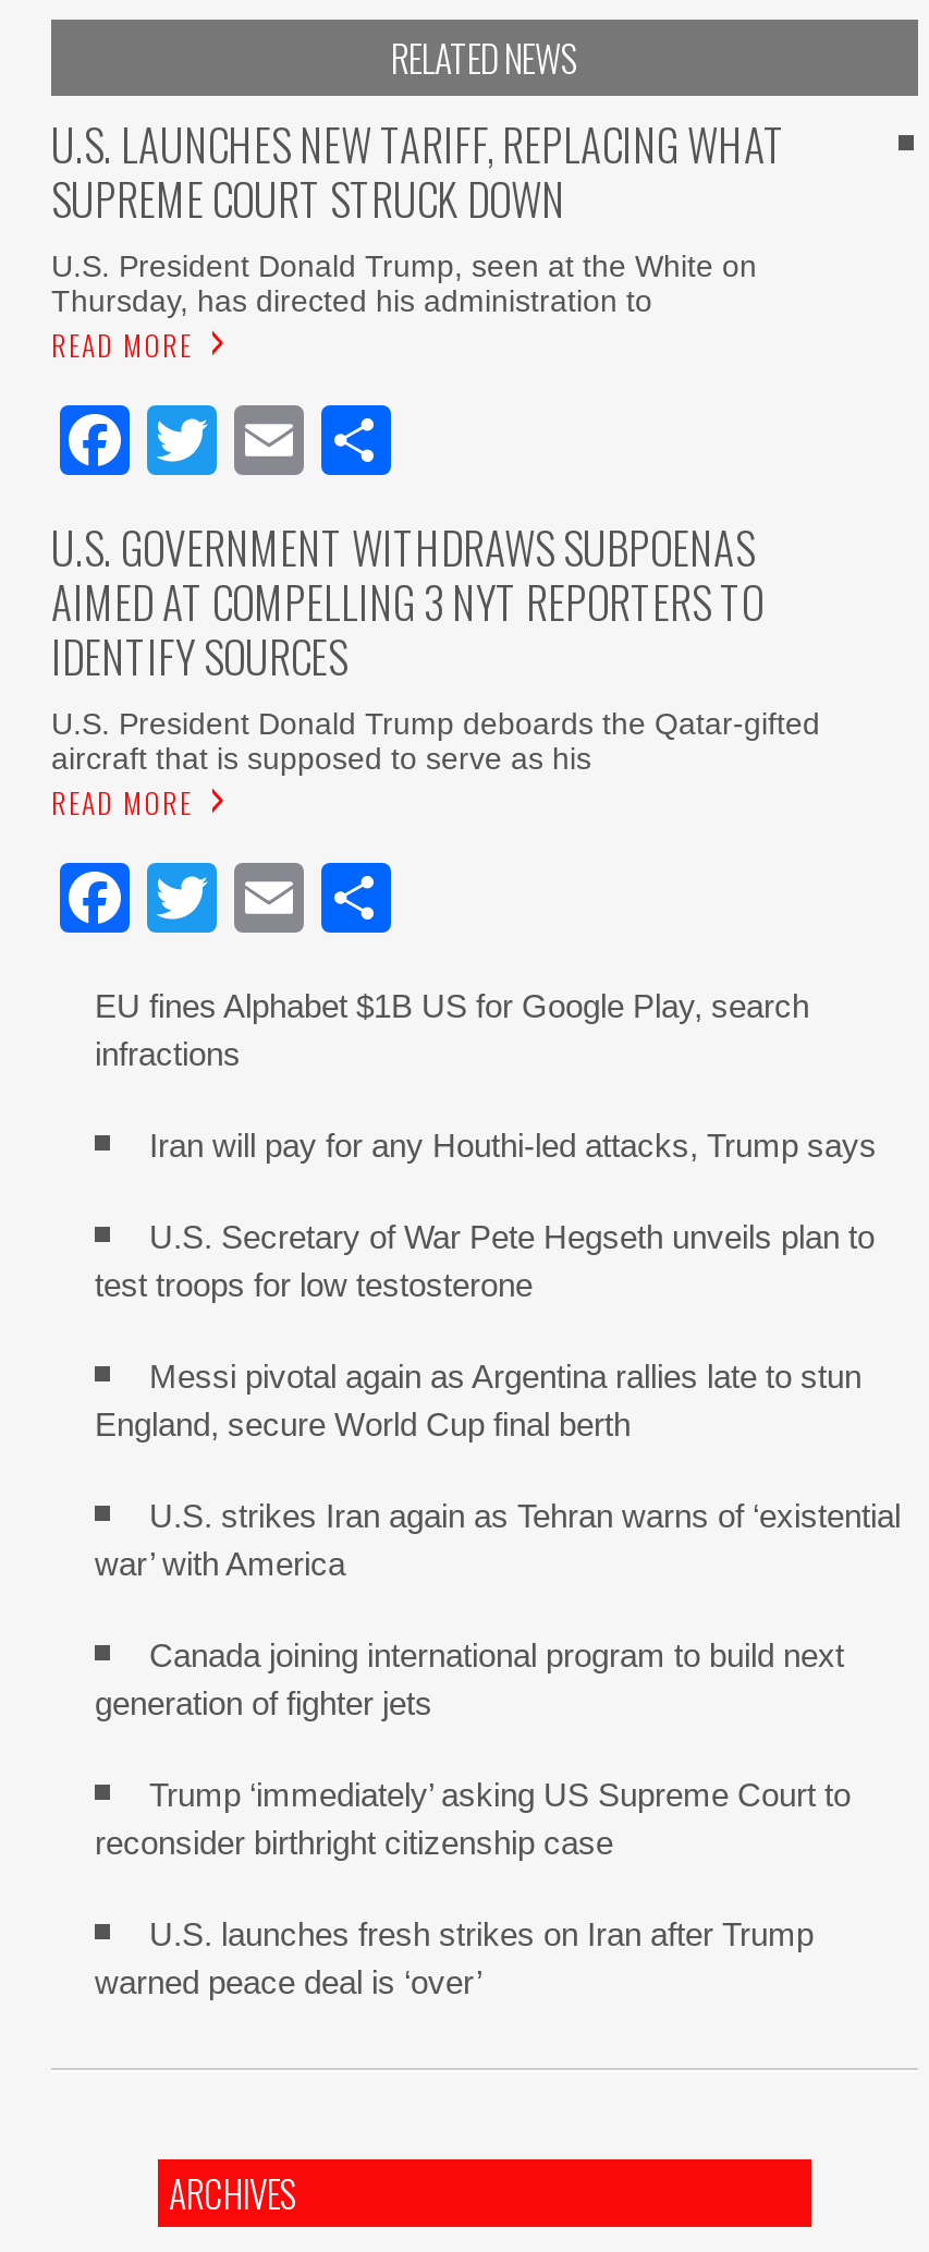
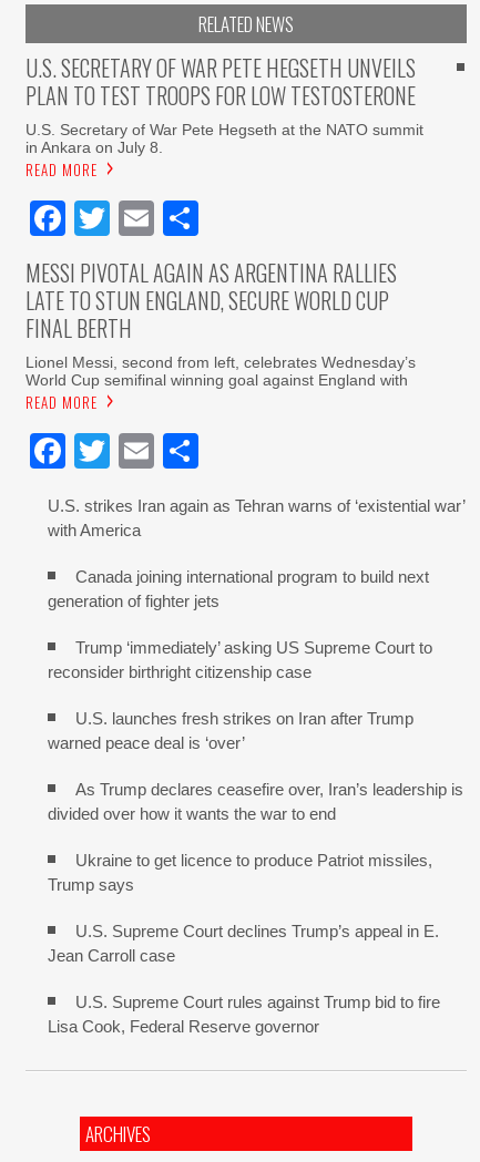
[51,112,785,319] U.S. LAUNCHES NEW TARIFF, REPLACING WHAT | SUPREME COURT STRUCK DOWN | U.S. President Donald Trump, seen at the White on | Thursday, has directed his administration to -> [25,51,423,156] U.S. SECRETARY OF WAR PETE HEGSETH UNVEILS | PLAN TO TEST TROOPS FOR LOW TESTOSTERONE | U.S. Secretary of War Pete Hegseth at the NATO summit | in Ankara on July 8.
[51,515,820,776] U.S. GOVERNMENT WITHDRAWS SUBPOENAS | AIMED AT COMPELLING 3 NYT REPORTERS TO | IDENTIFY SOURCES | U.S. President Donald Trump deboards the Qatar-gifted | aircraft that is supposed to serve as his -> [25,256,416,389] MESSI PIVOTAL AGAIN AS ARGENTINA RALLIES | LATE TO STUN ENGLAND, SECURE WORLD CUP | FINAL BERTH | Lionel Messi, second from left, celebrates Wednesday’s | World Cup semifinal winning goal against England with
[95,988,901,1582] EU fines Alphabet $1B US for Google Play, search | infractions | Iran will pay for any Houthi-led attacks, Trump says | U.S. Secretary of War Pete Hegseth unveils plan to | test troops for low testosterone | Messi pivotal again as Argentina rallies late to stun | England, secure World Cup final berth | U.S. strikes Iran again as Tehran warns of ‘existential | war’ with America -> [48,496,464,540] U.S. strikes Iran again as Tehran warns of ‘existential war’ | with America
moved [95,1637,851,2001] -> [48,567,432,752]: Canada joining international program to build next | generation of fighter jets | Trump ‘immediately’ asking US Supreme Court to | reconsider birthright citizenship case | U.S. launches fresh strikes on Iran after Trump | warned peace deal is ‘over’
none -> [48,780,463,1036] As Trump declares ceasefire over, Iran’s leadership is | divided over how it wants the war to end | Ukraine to get licence to produce Patriot missiles, | Trump says | U.S. Supreme Court declines Trump’s appeal in E. | Jean Carroll case | U.S. Supreme Court rules against Trump bid to fire | Lisa Cook, Federal Reserve governor

